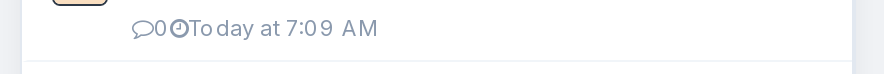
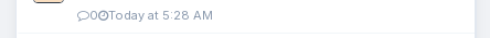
[154,14,378,42] 0 Today at 7:09 AM -> [89,8,213,23] 0 Today at 5:28 AM

